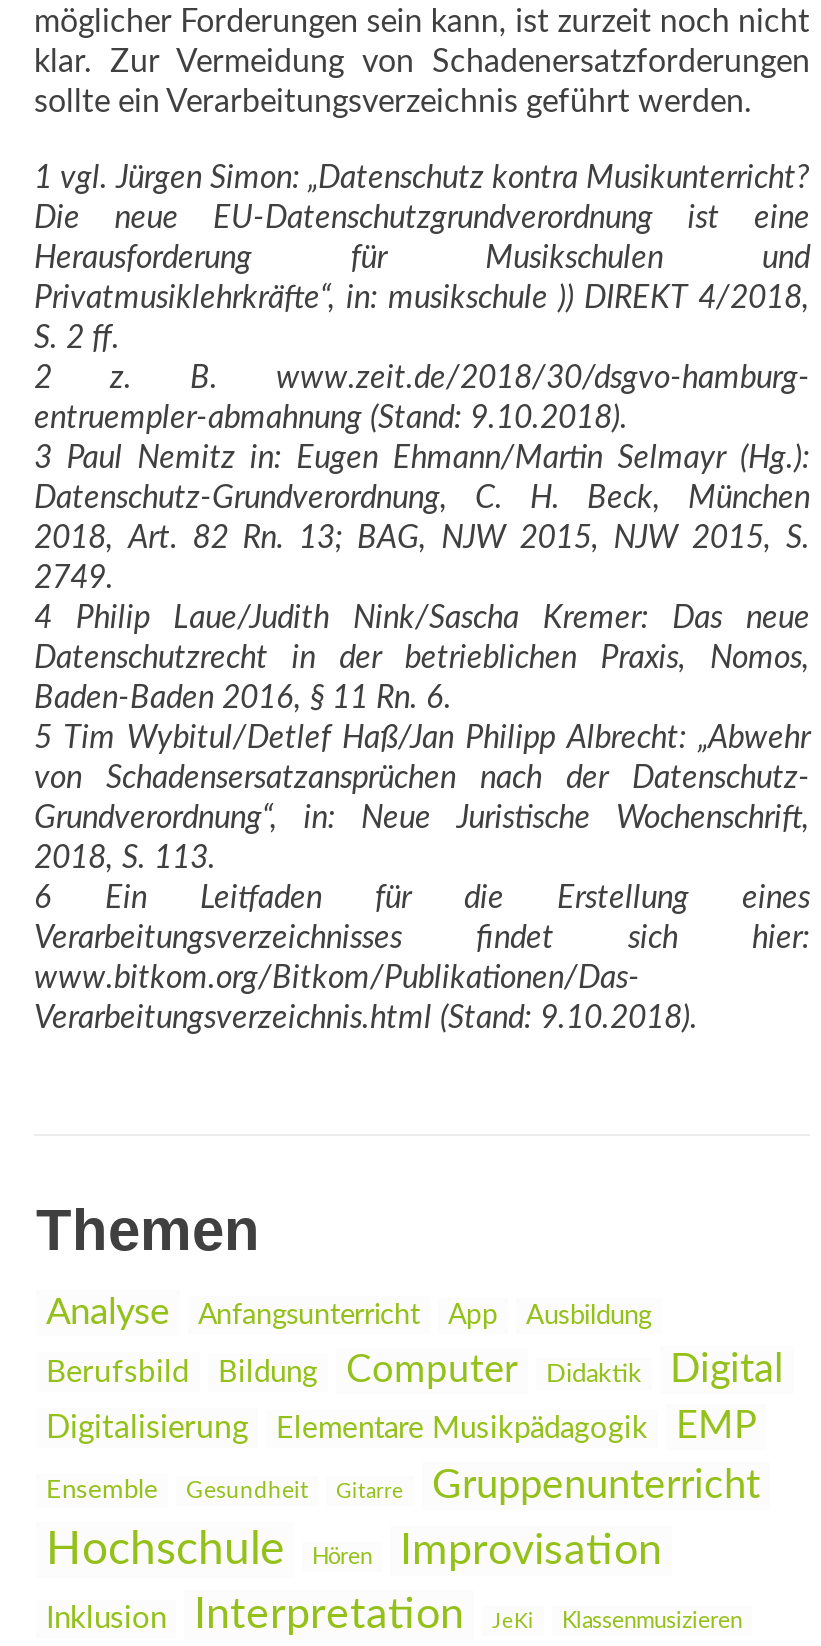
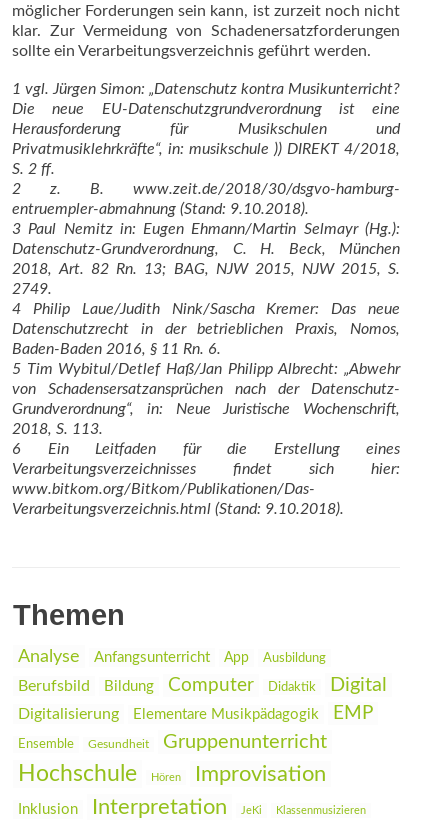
[336,1480,404,1502] Gitarre -> none

